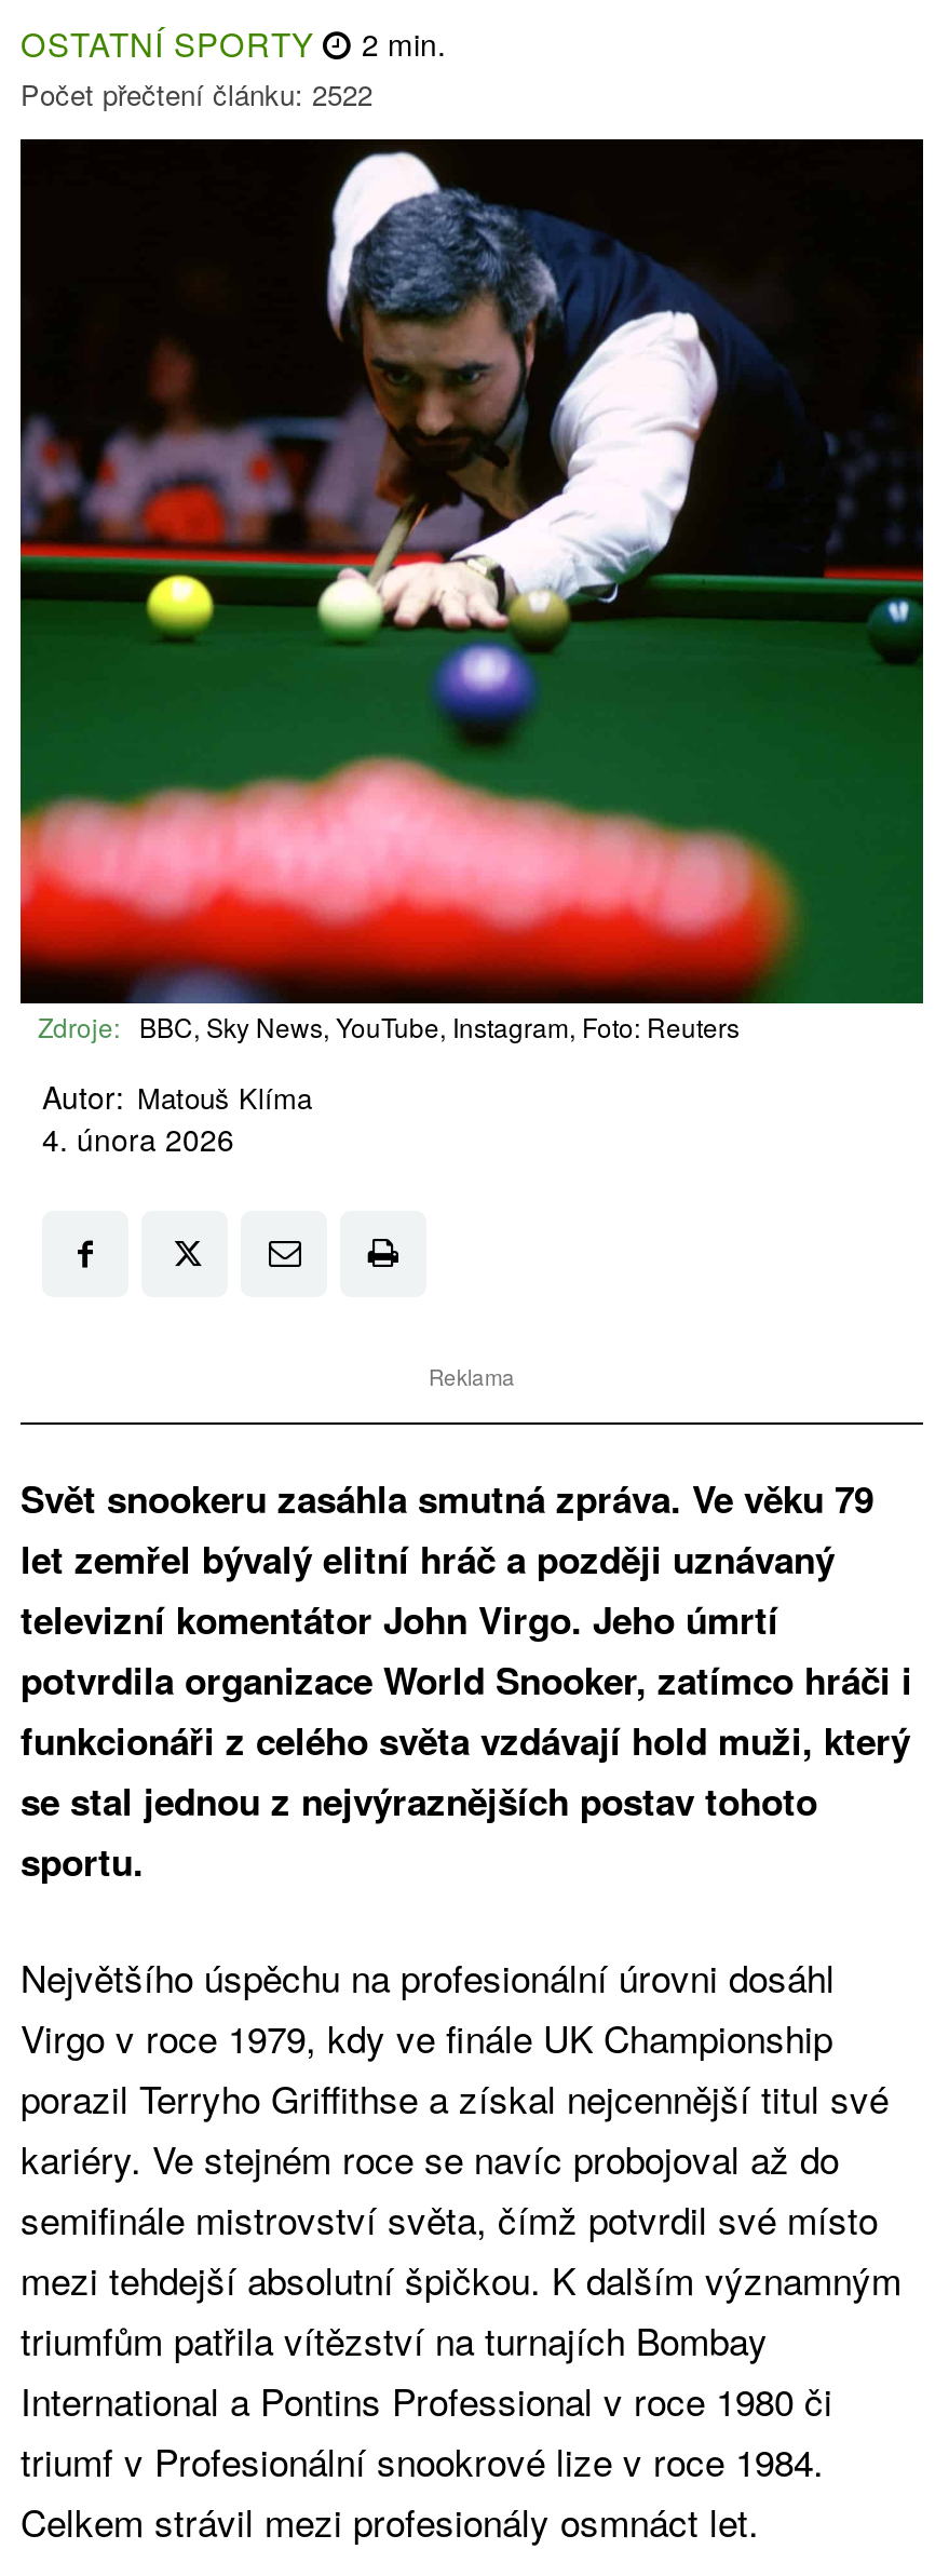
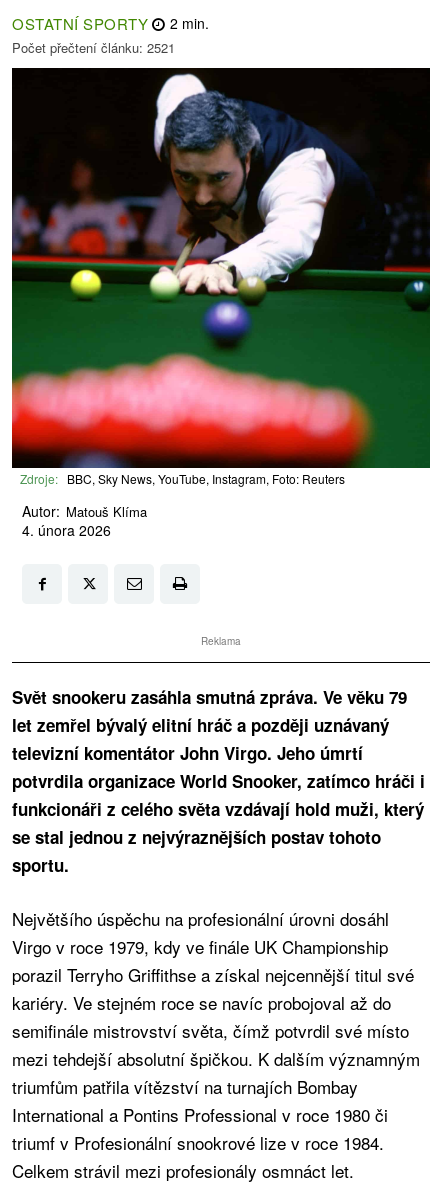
[21,74,372,115] Počet přečtení článku: 2522 -> [12,38,175,57] Počet přečtení článku: 2521

